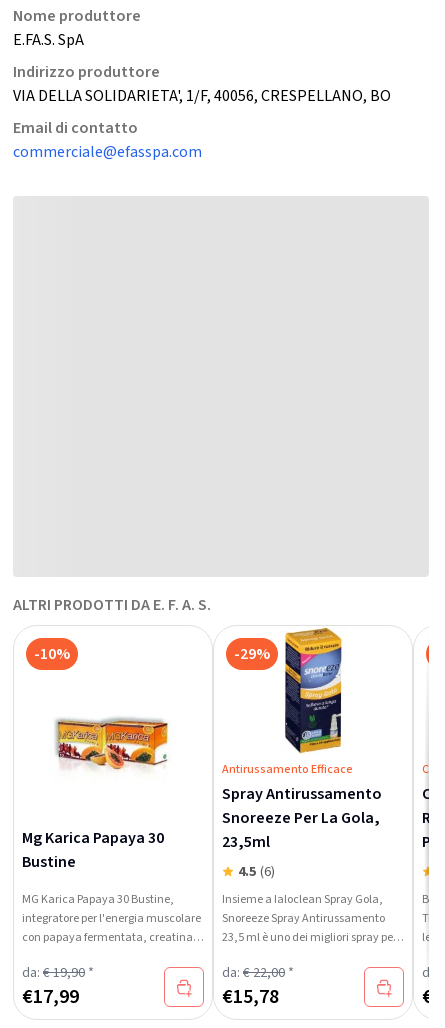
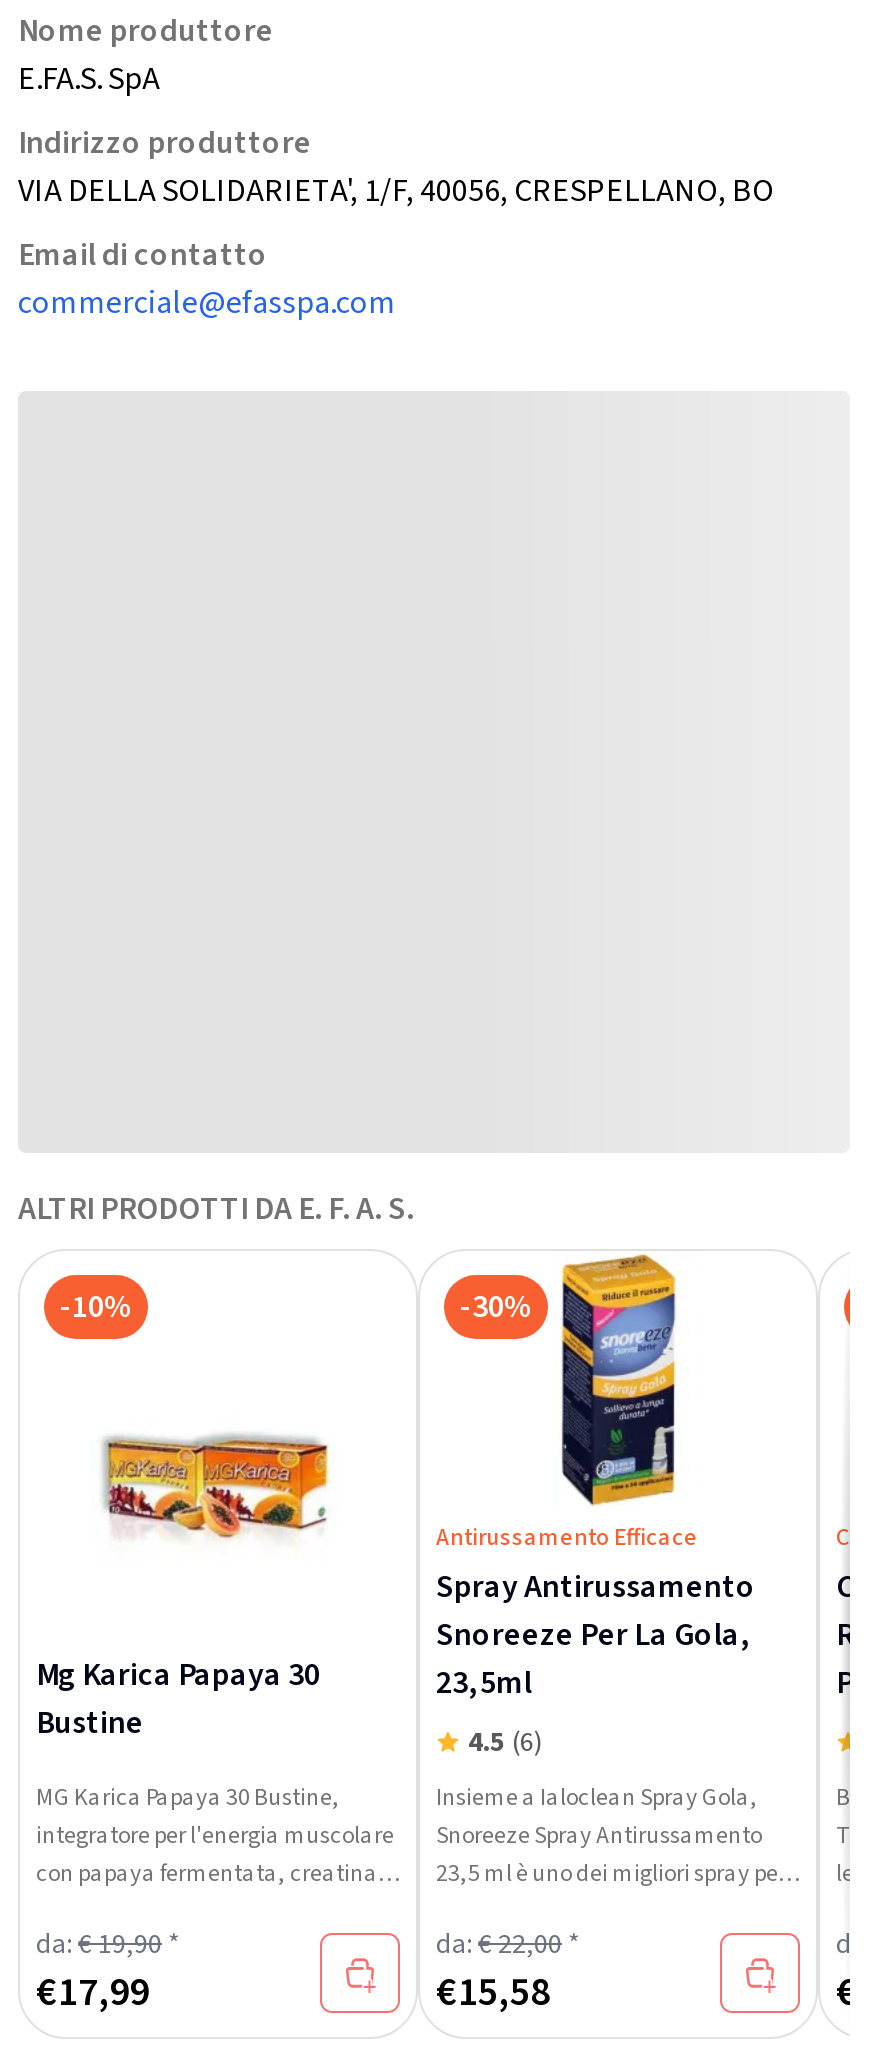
[234,643,270,665] -29% -> [460,1285,532,1329] -30%
[222,983,279,1011] €15,78 -> [436,1965,550,2021] €15,58

